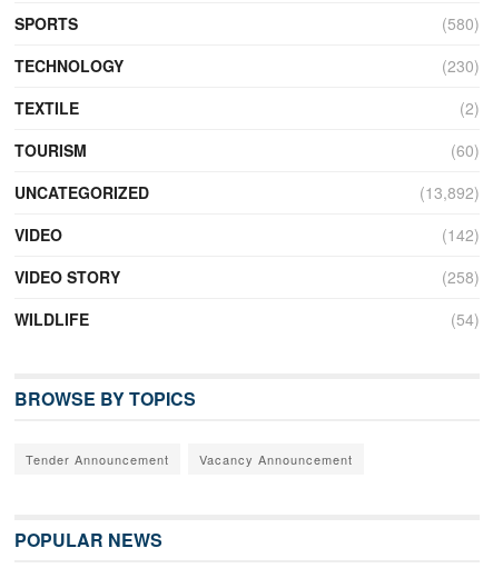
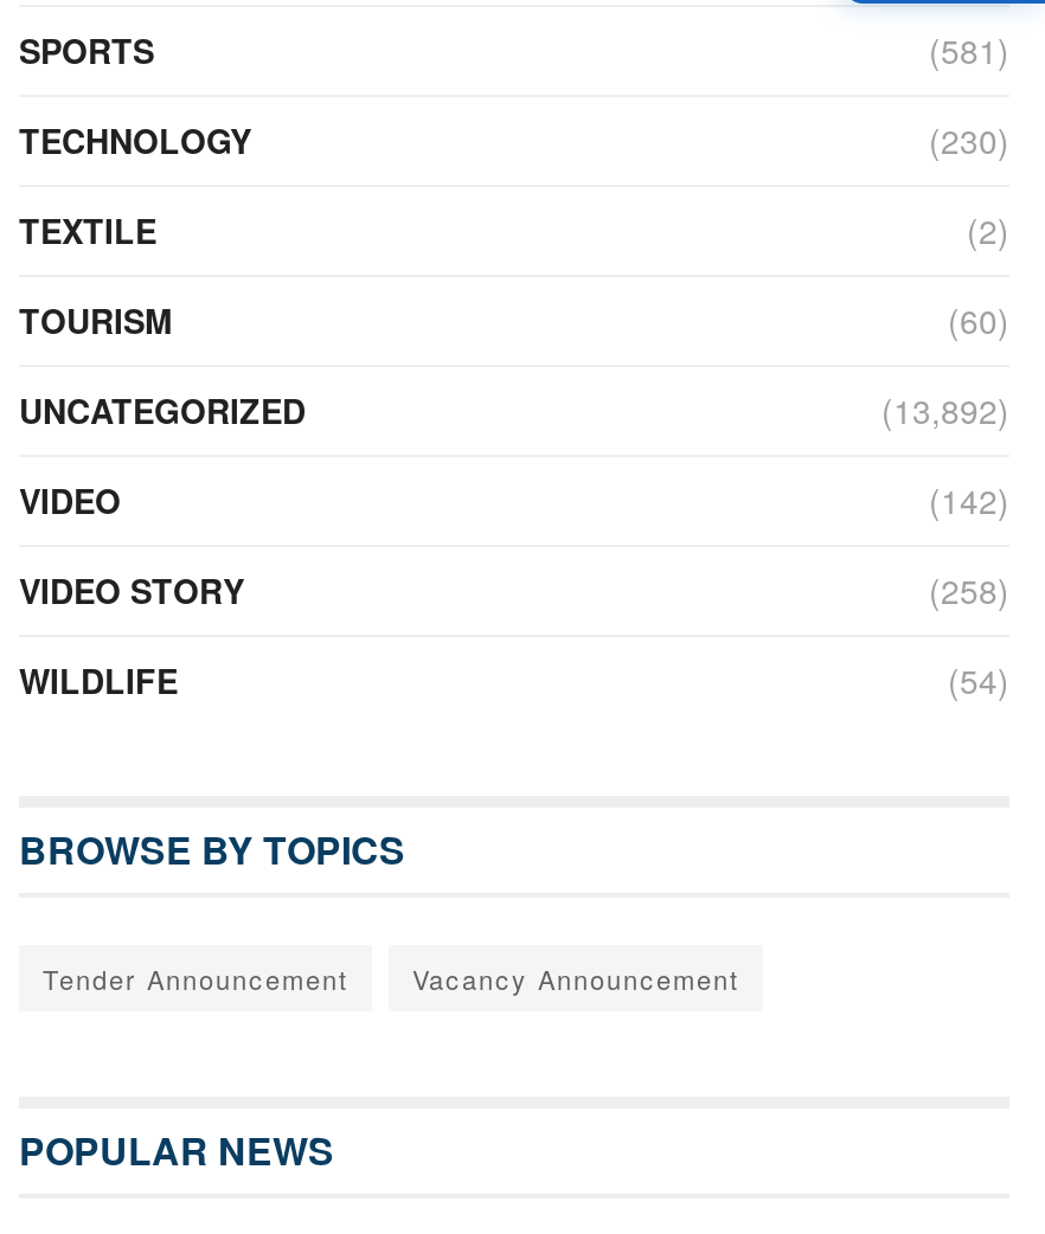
[442,12,480,34] (580) -> [929,26,1009,73] (581)

